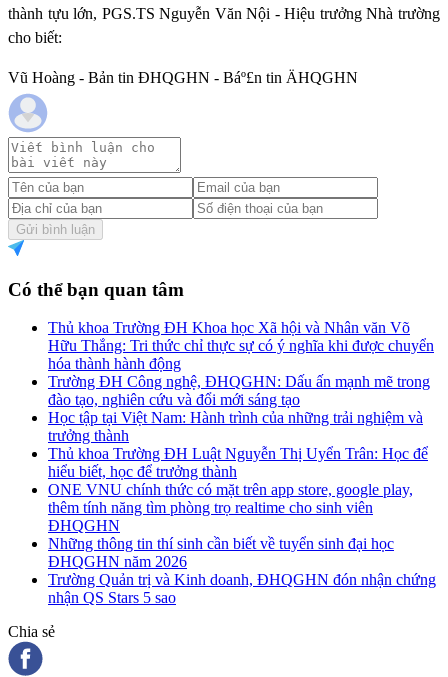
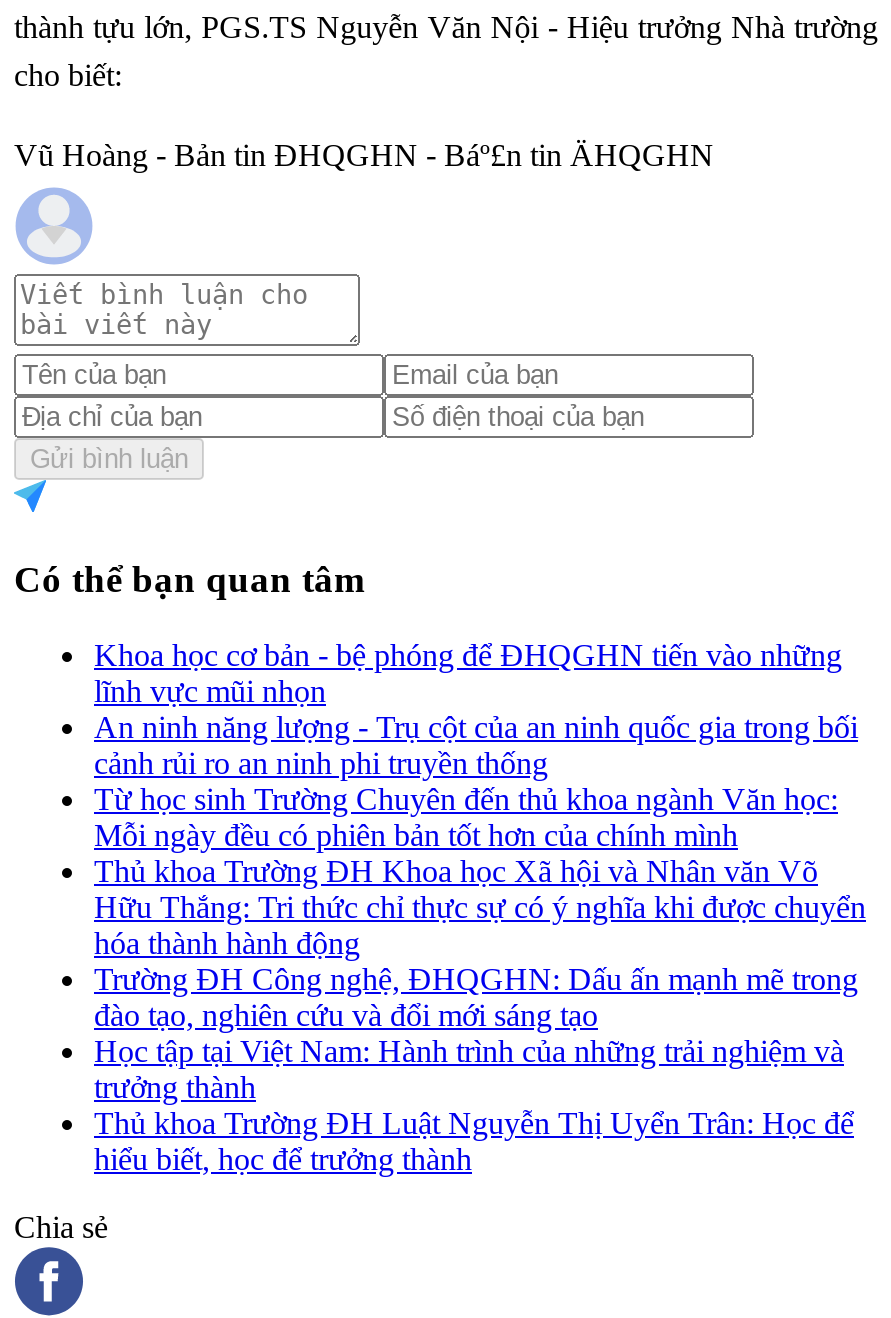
none -> [94,638,858,852] Khoa học cơ bản - bệ phóng để ĐHQGHN tiến vào những | lĩnh vực mũi nhọn | An ninh năng lượng - Trụ cột của an ninh quốc gia trong bối | cảnh rủi ro an ninh phi truyền thống | Từ học sinh Trường Chuyên đến thủ khoa ngành Văn học: | Mỗi ngày đều có phiên bản tốt hơn của chính mình
moved [48,319,434,480] -> [94,854,866,1176]: Thủ khoa Trường ĐH Khoa học Xã hội và Nhân văn Võ | Hữu Thắng: Tri thức chỉ thực sự có ý nghĩa khi được chuyển | hóa thành hành động | ... | Thủ khoa Trường ĐH Luật Nguyễn Thị Uyển Trân: Học để | hiểu biết, học để trưởng thành
[48,481,436,606] ONE VNU chính thức có mặt trên app store, google play, | thêm tính năng tìm phòng trọ realtime cho sinh viên | ĐHQGHN | Những thông tin thí sinh cần biết về tuyển sinh đại học | ĐHQGHN năm 2026 | Trường Quản trị và Kinh doanh, ĐHQGHN đón nhận chứng | nhận QS Stars 5 sao -> none

